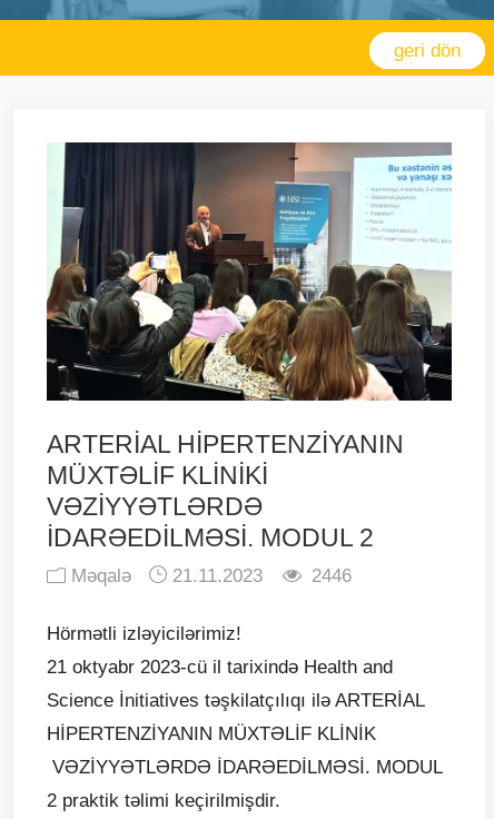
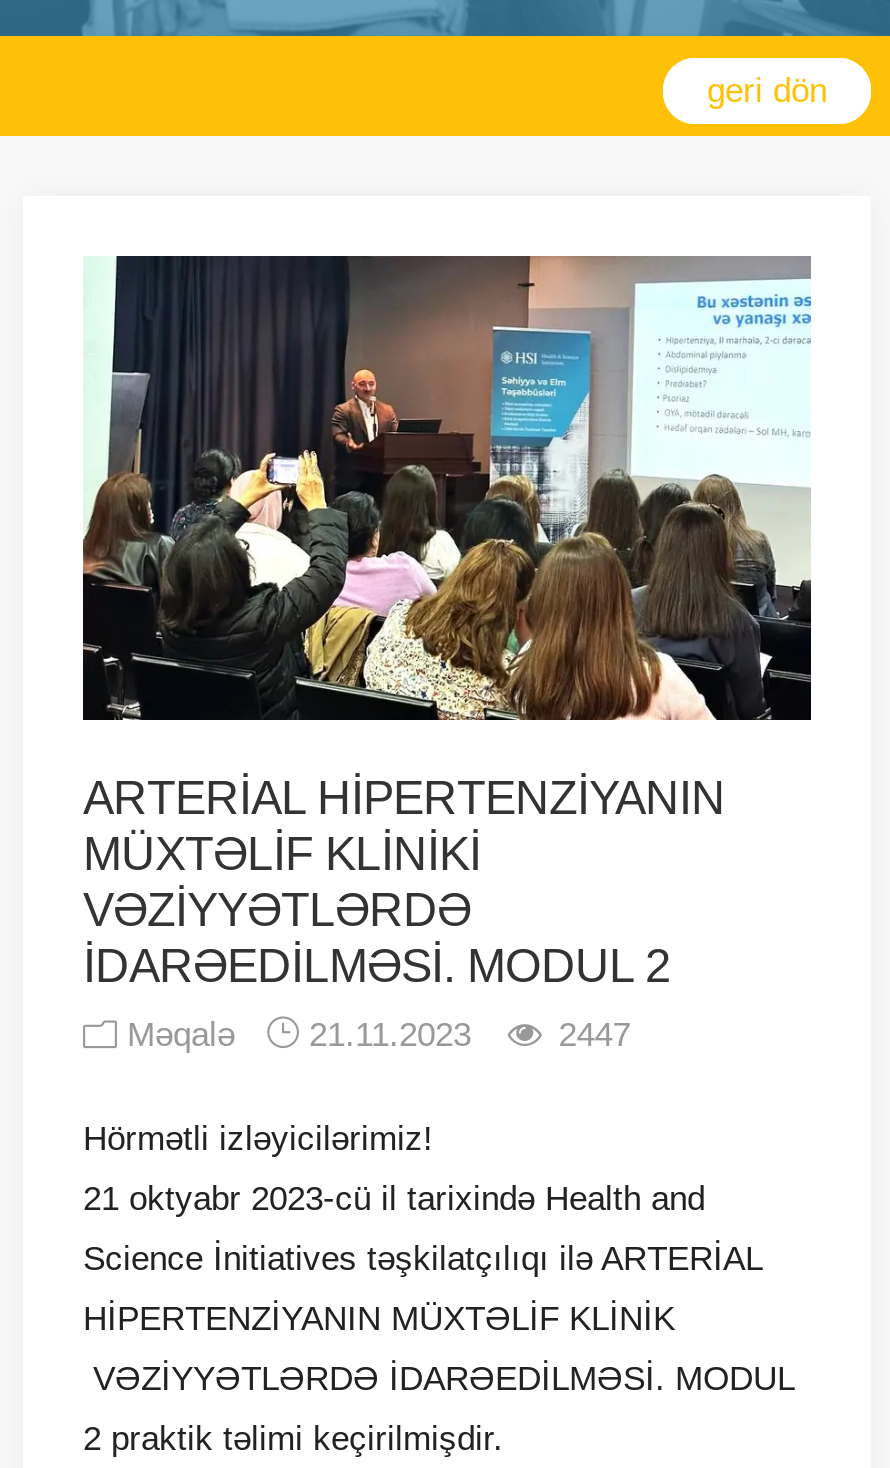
[306,565,351,586] 2446 -> [549,1015,631,1053] 2447

